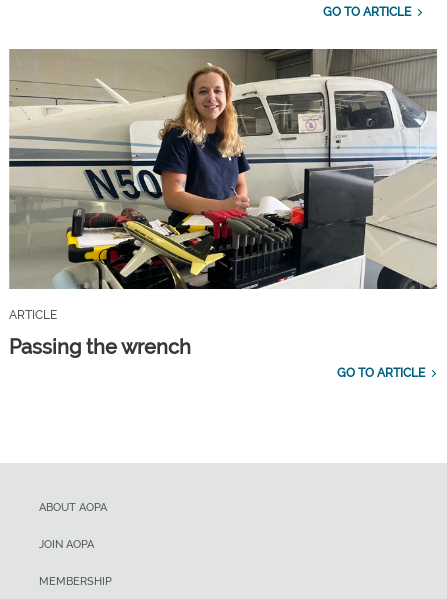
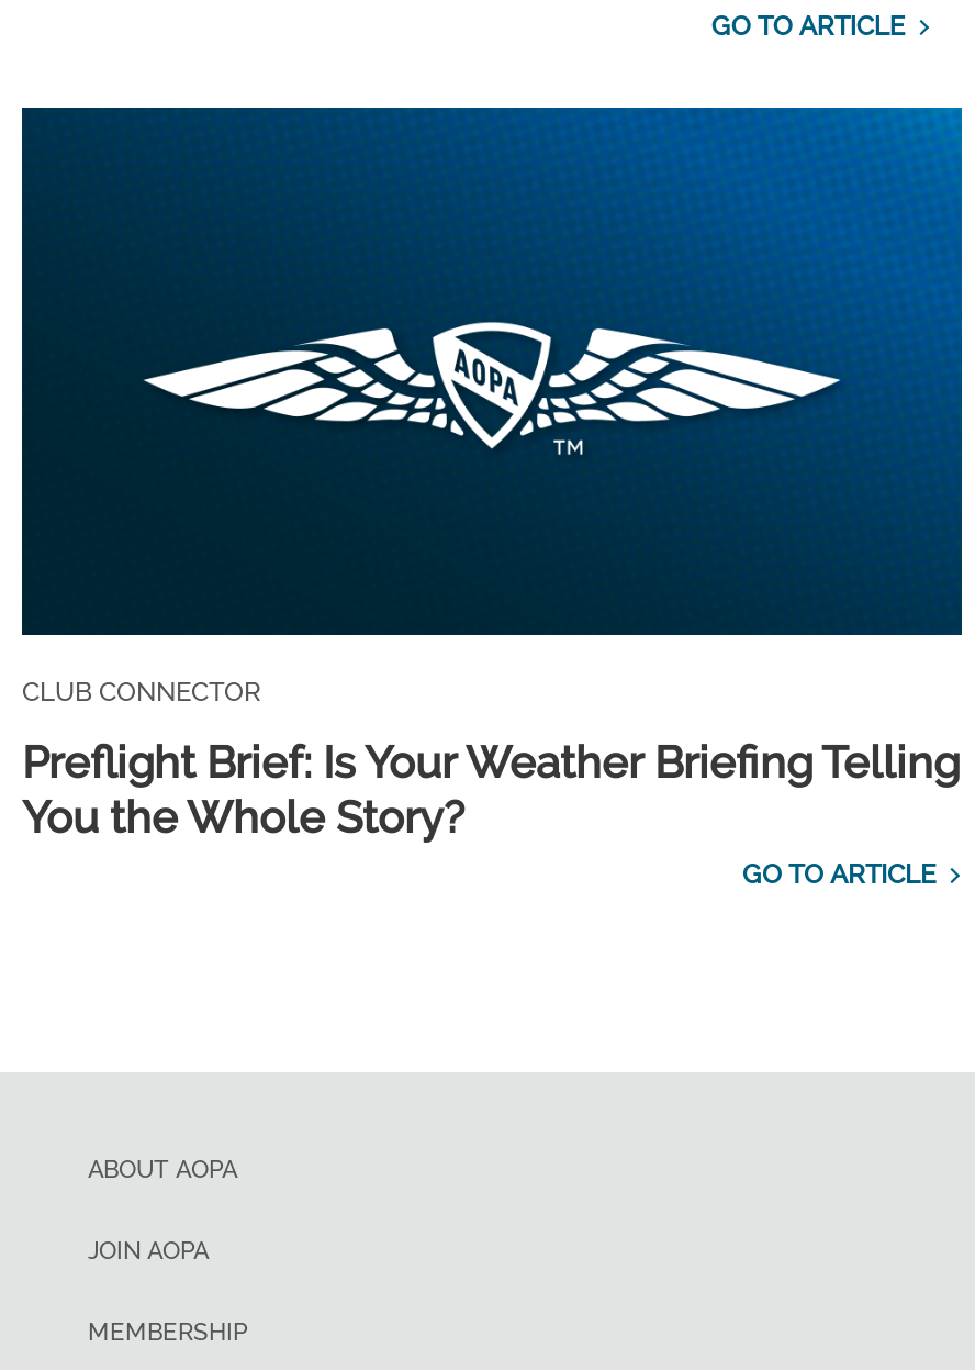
[9,48,438,322] [image] | ARTICLE -> [20,105,964,708] [image] | CLUB CONNECTOR
[9,335,191,359] Passing the wrench -> [22,737,960,844] Preflight Brief: Is Your Weather Briefing Telling | You the Whole Story?

